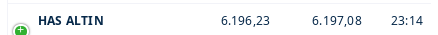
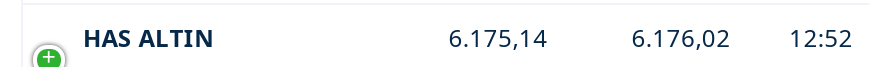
[221,12,270,29] 6.196,23 -> [448,21,548,55] 6.175,14
[312,12,362,29] 6.197,08 -> [631,21,731,55] 6.176,02
[391,12,423,29] 23:14 -> [789,21,853,55] 12:52

